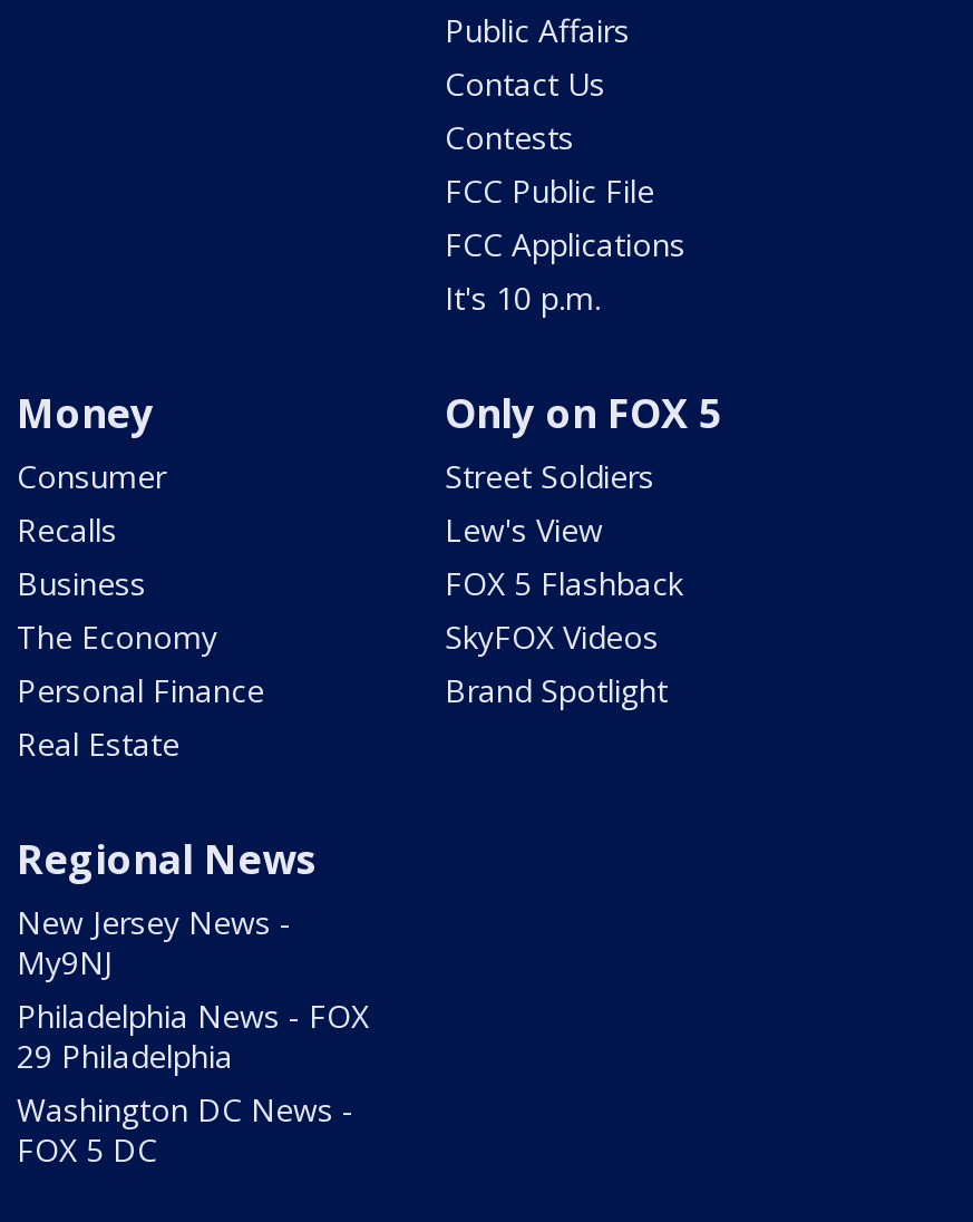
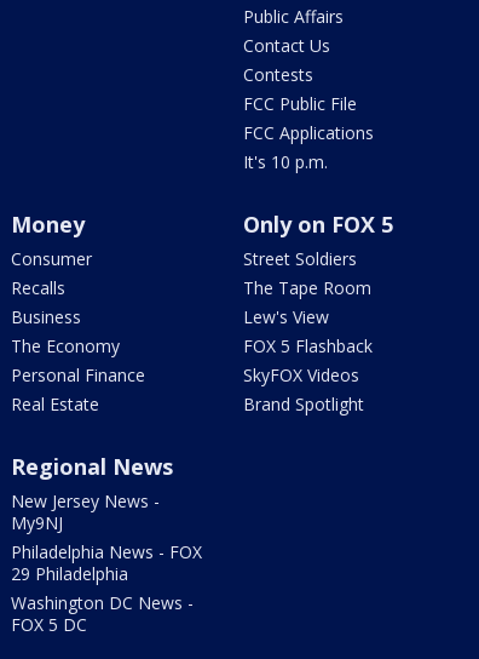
moved [445,508,683,711] -> [243,305,373,416]: Lew's View | FOX 5 Flashback | SkyFOX Videos | Brand Spotlight
none -> [243,276,371,299] The Tape Room

